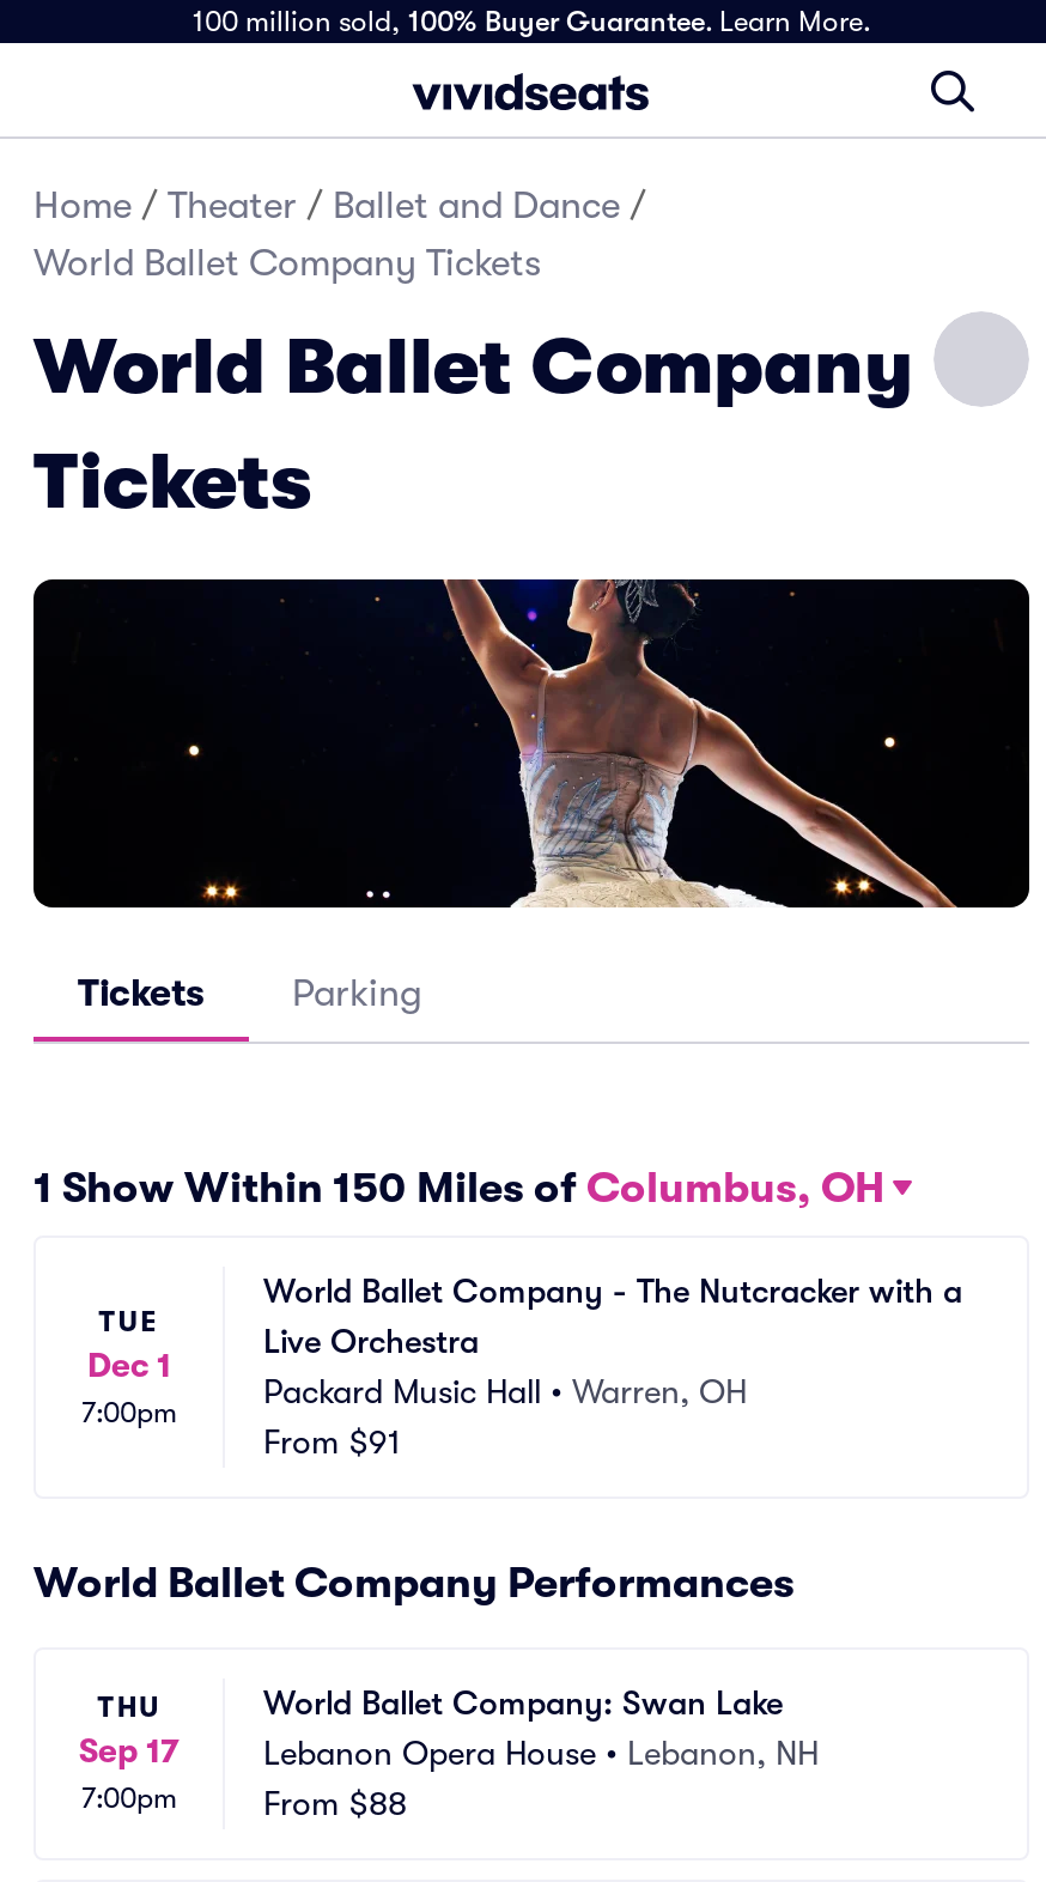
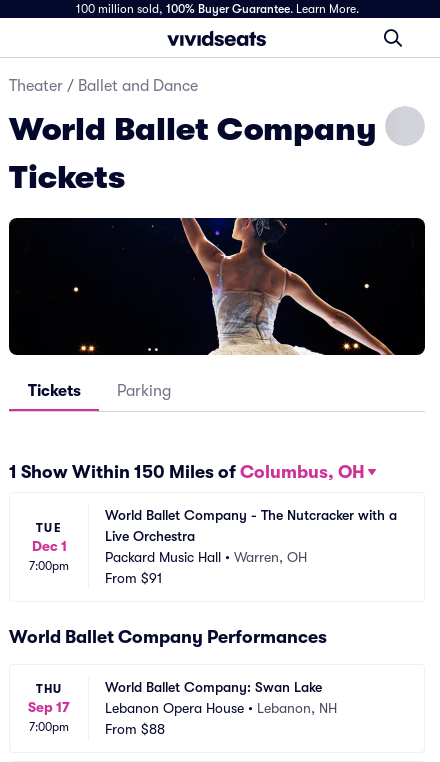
[34,184,646,285] Home / Theater / Ballet and Dance / | World Ballet Company Tickets -> [9,77,198,95] Theater / Ballet and Dance

